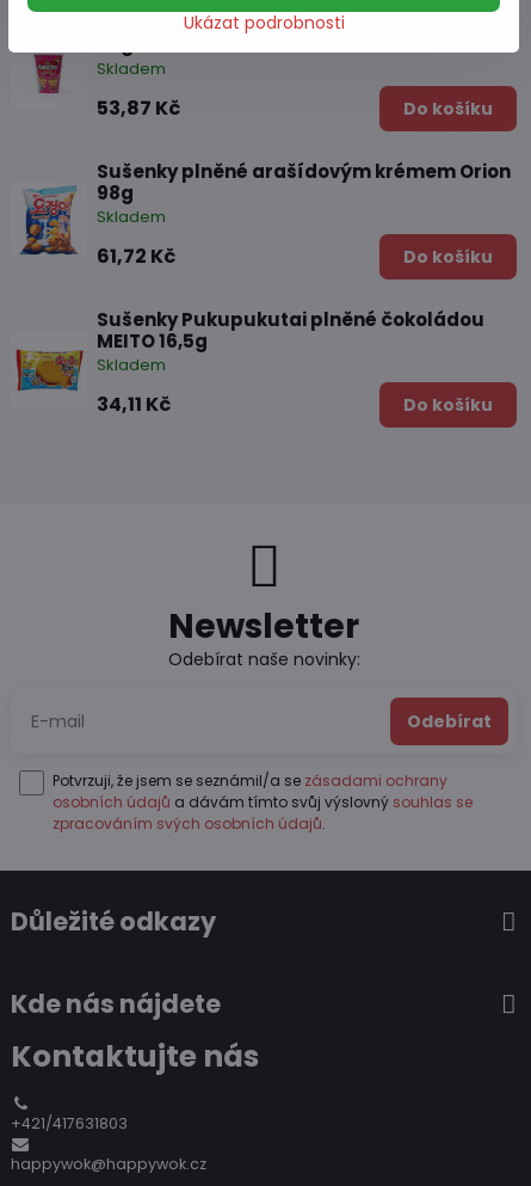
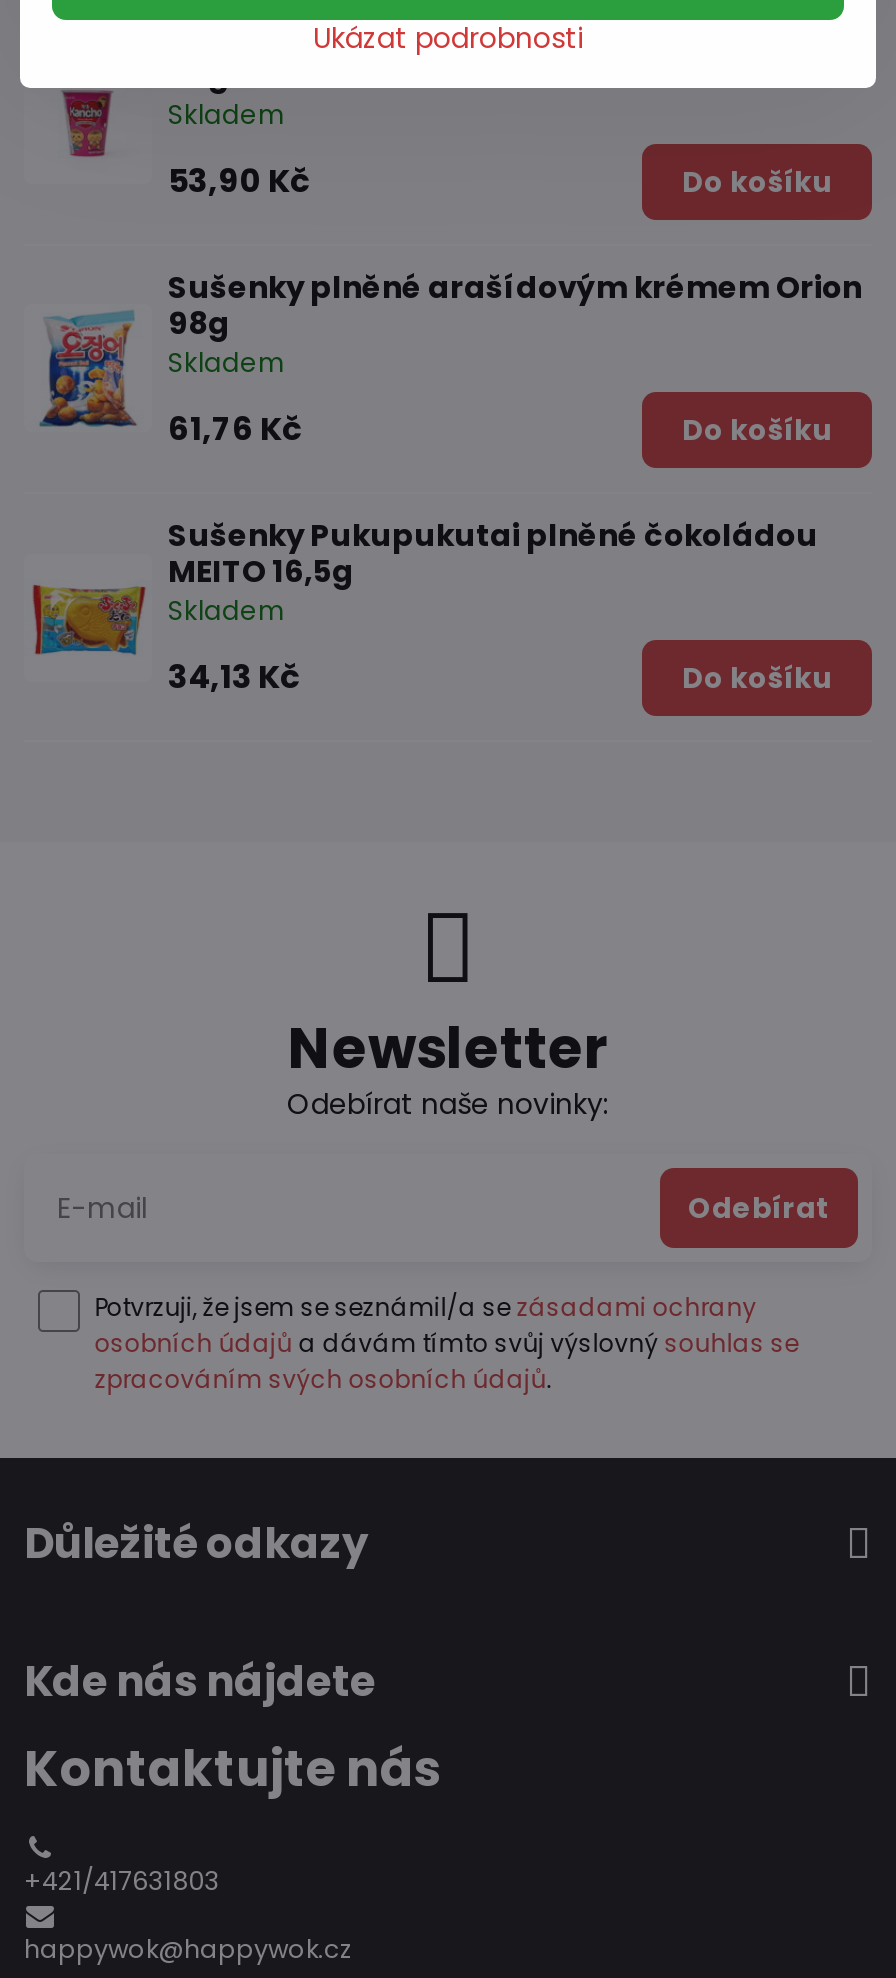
[97,94,180,122] 53,87 Kč -> [168,158,310,204] 53,90 Kč
[97,242,175,270] 61,72 Kč -> [168,406,302,452] 61,76 Kč
[97,391,171,418] 34,11 Kč -> [168,654,300,700] 34,13 Kč

